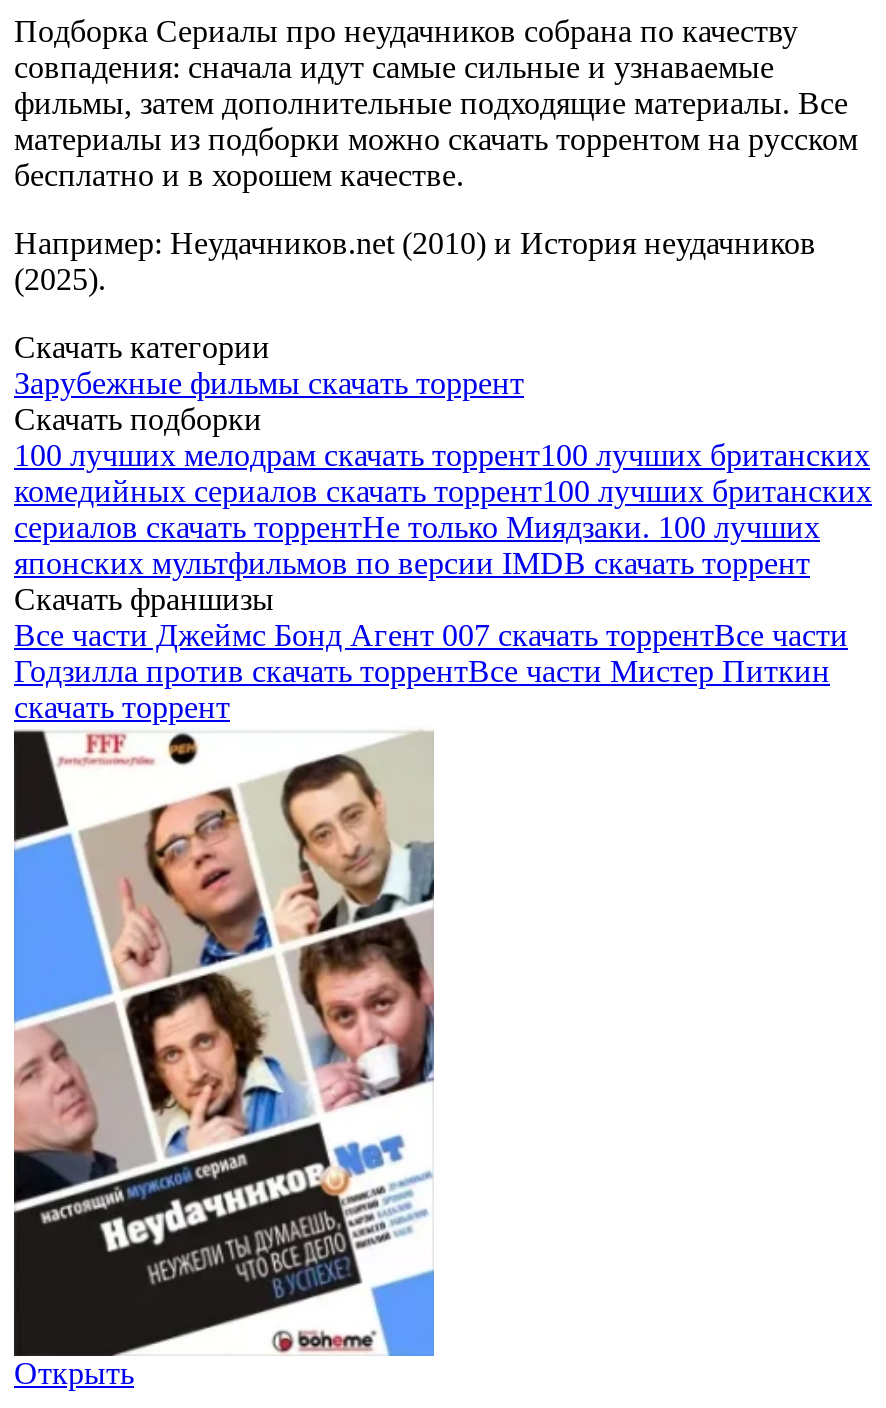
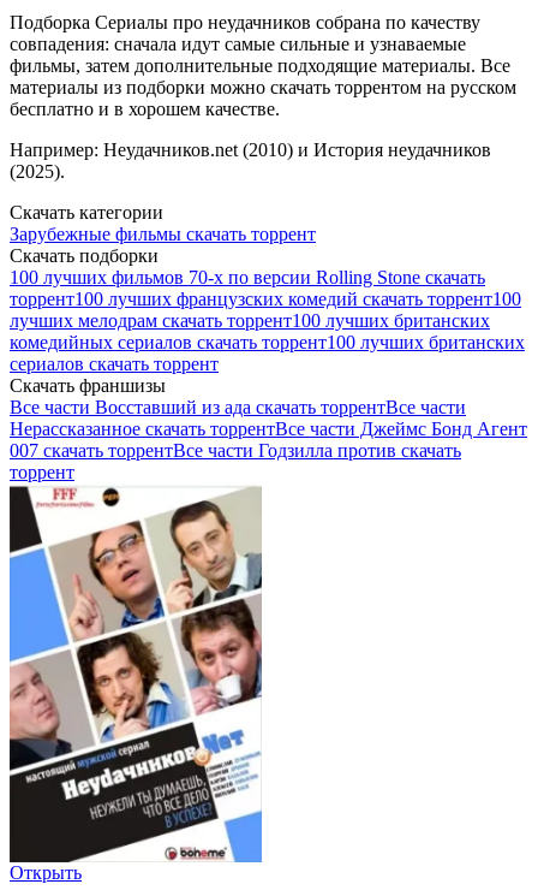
[14,438,870,472] 100 лучших мелодрам скачать торрент100 лучших британских -> [10,267,521,330] 100 лучших фильмов 70-х по версии Rolling Stone скачать | торрент100 лучших французских комедий скачать торрент100 | лучших мелодрам скачать торрент100 лучших британских
[14,510,820,580] сериалов скачать торрентНе только Миядзаки. 100 лучших | японских мультфильмов по версии IMDB скачать торрент -> [10,353,219,374] сериалов скачать торрент
[14,618,848,724] Все части Джеймс Бонд Агент 007 скачать торрентВсе части | Годзилла против скачать торрентВсе части Мистер Питкин | скачать торрент -> [10,397,527,482] Все части Восставший из ада скачать торрентВсе части | Нерассказанное скачать торрентВсе части Джеймс Бонд Агент | 007 скачать торрентВсе части Годзилла против скачать | торрент

